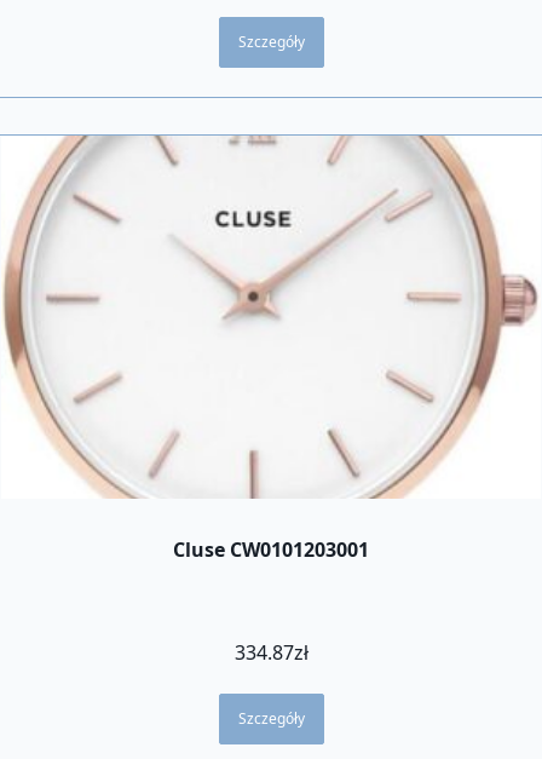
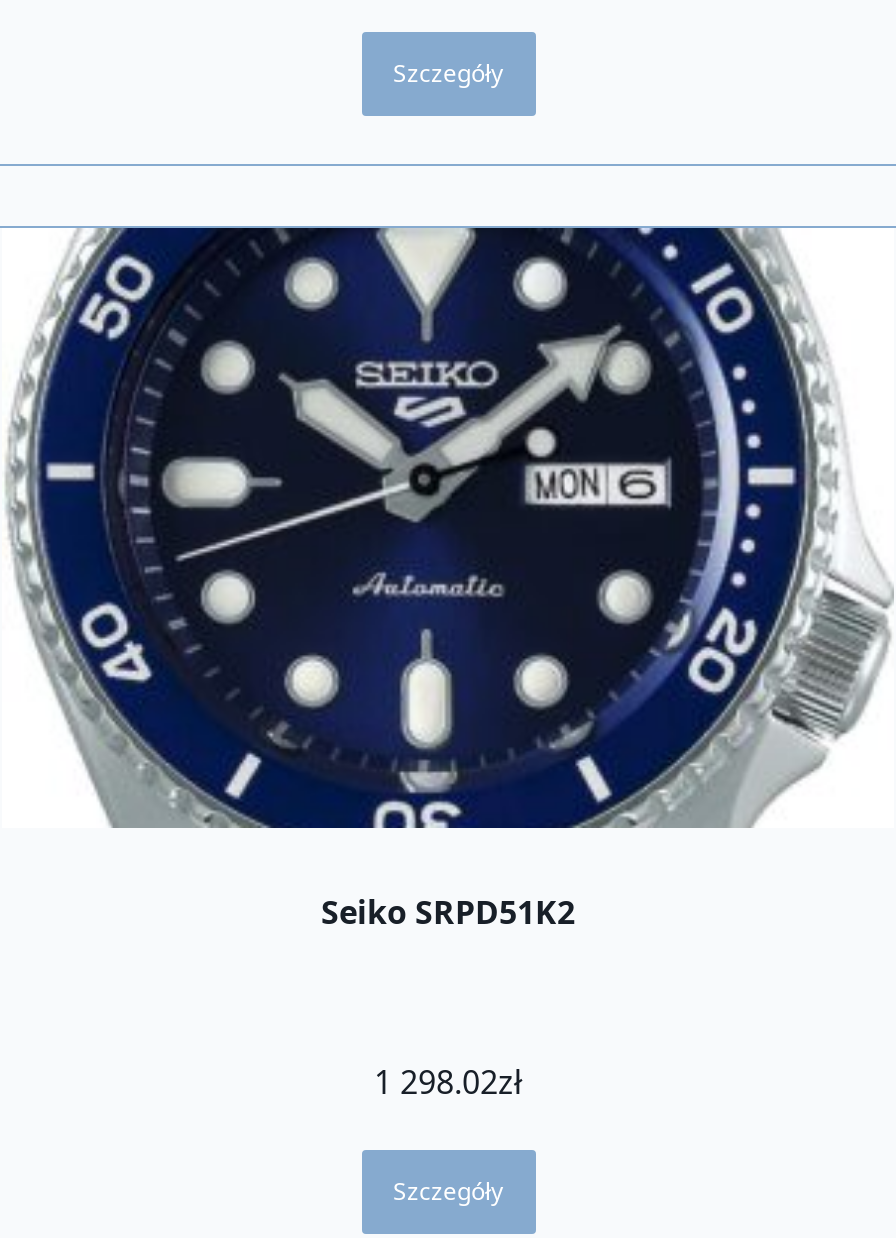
[4,134,538,563] [image] | Cluse CW0101203001 -> [6,226,890,934] [image] | Seiko SRPD51K2
[234,639,308,666] 334.87zł -> [374,1060,522,1104] 1 298.02zł

